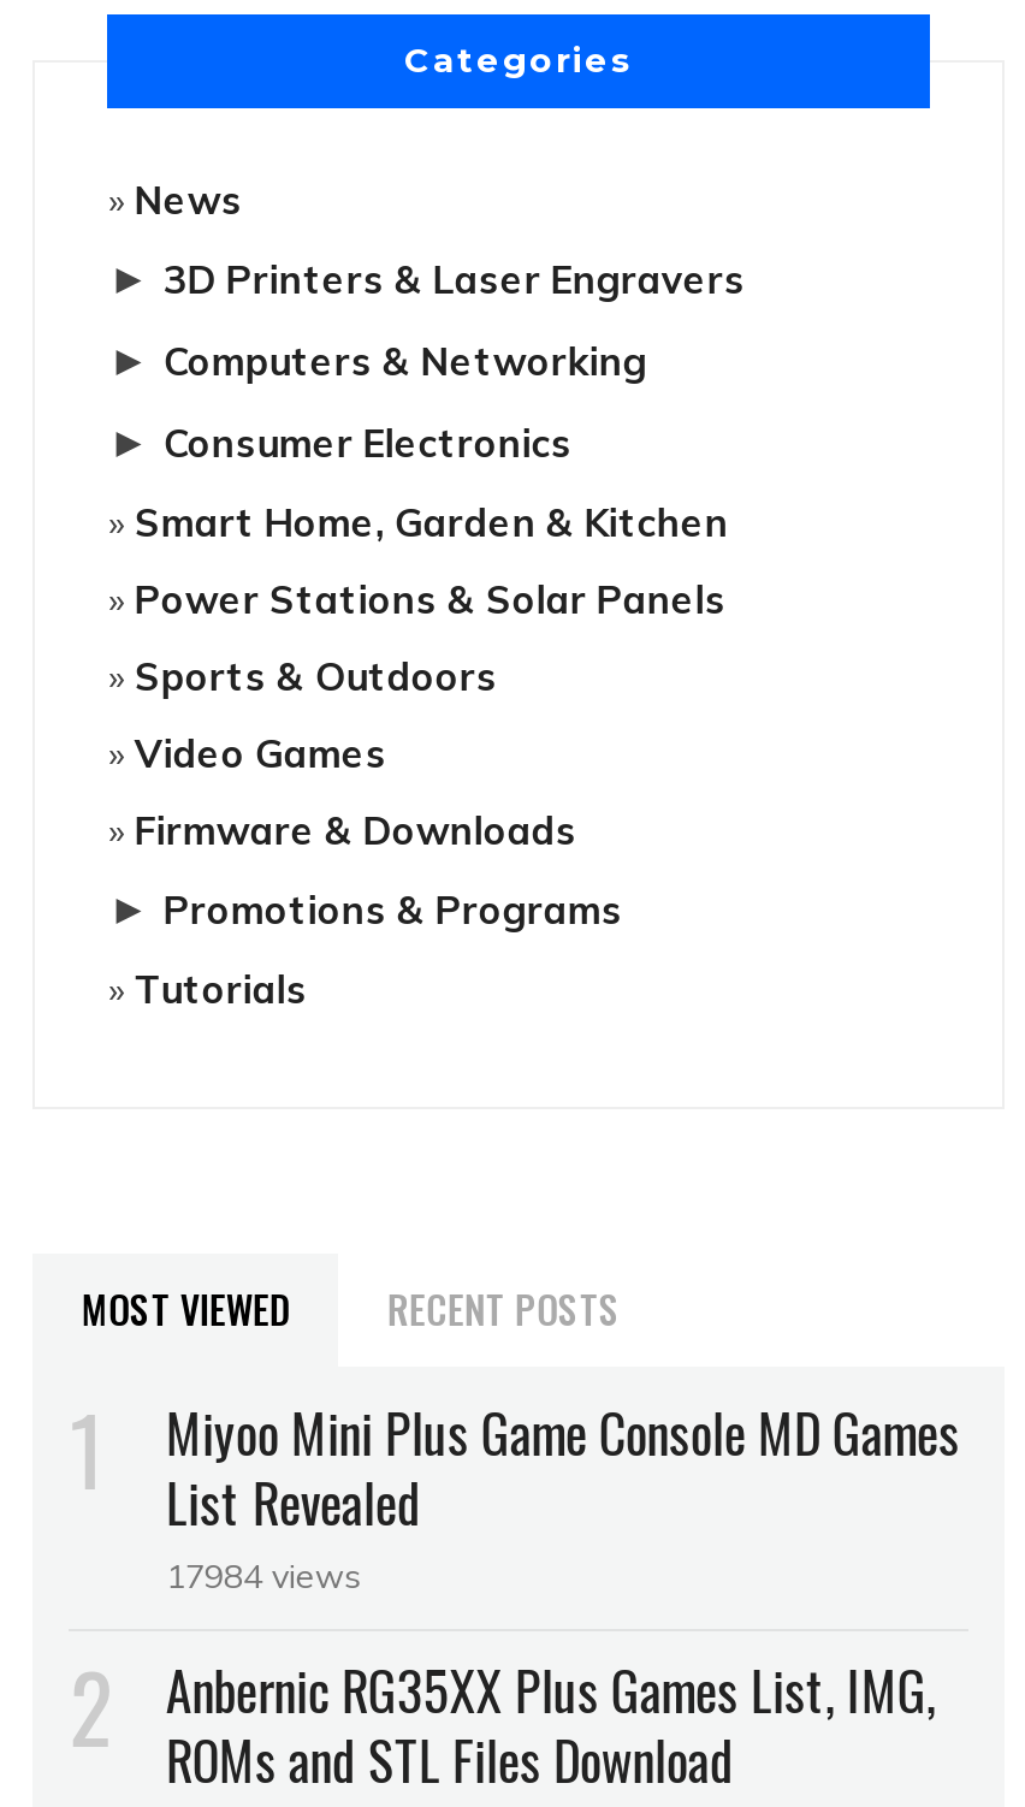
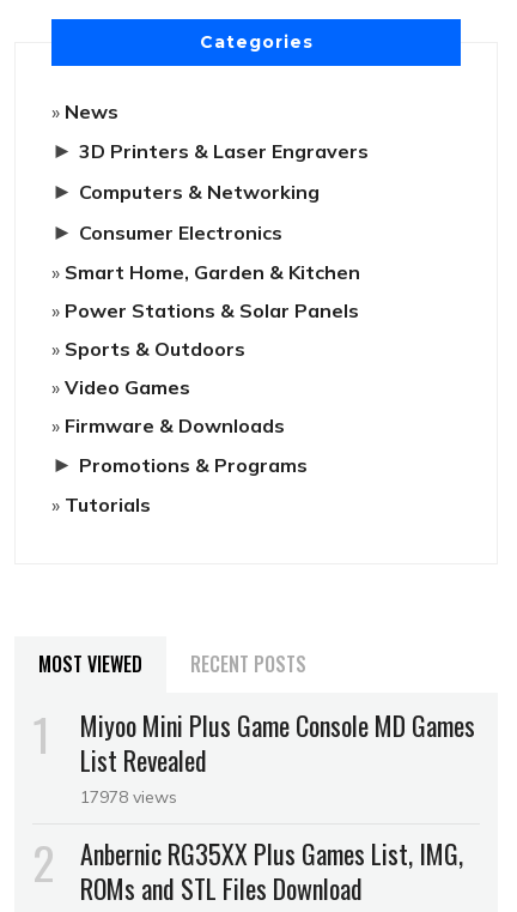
[166,1555,361,1598] 17984 views -> [81,786,178,808] 17978 views

